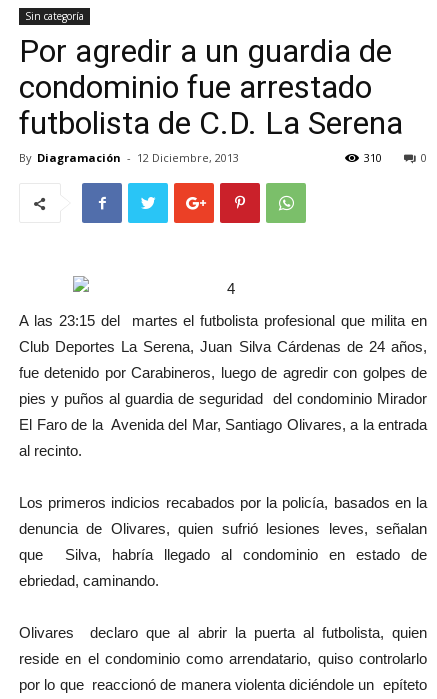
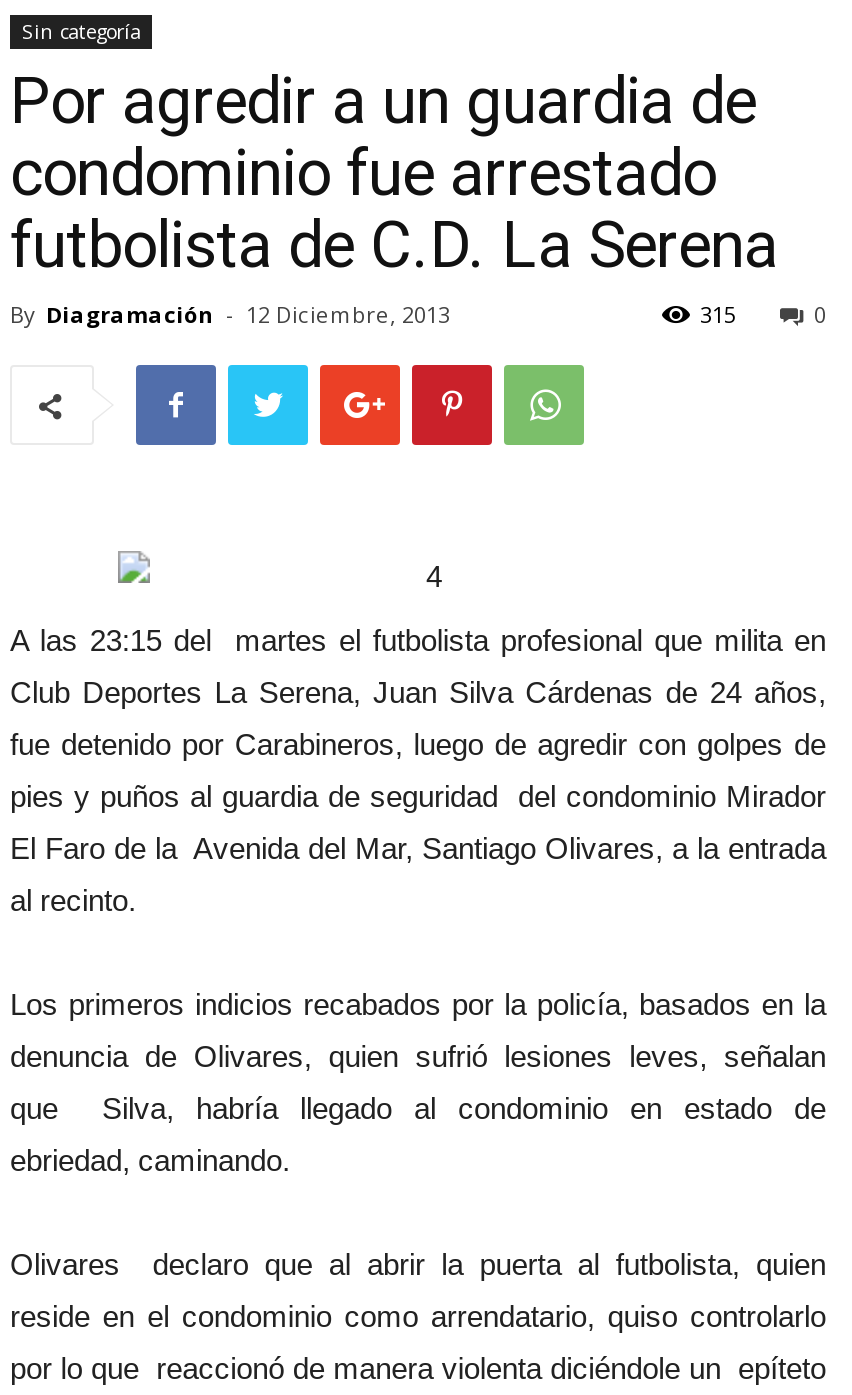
[364,150,382,165] 310 -> [700,299,736,329] 315

